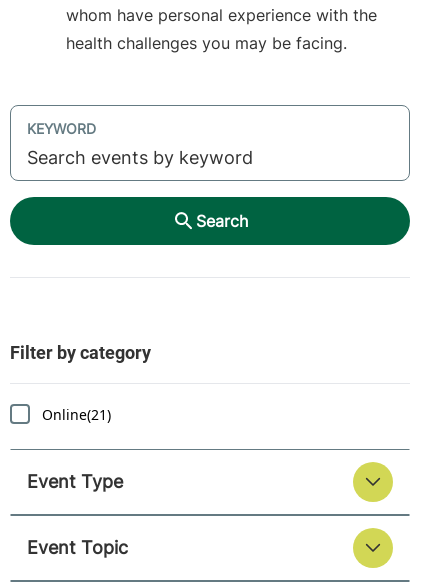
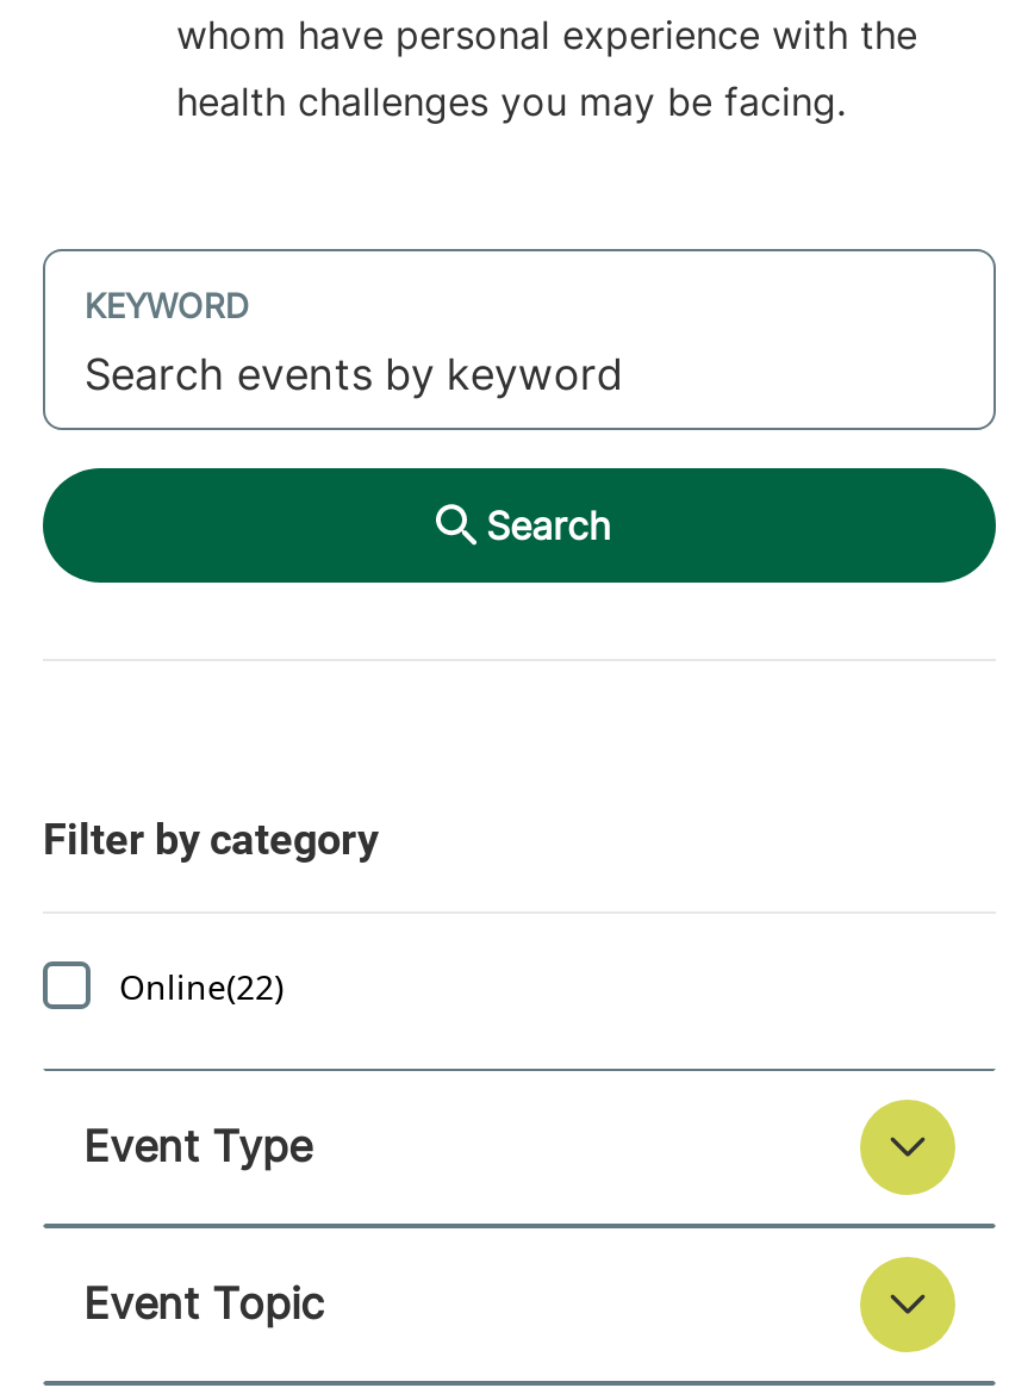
[42,405,111,424] Online(21) -> [119,963,284,1008] Online(22)

